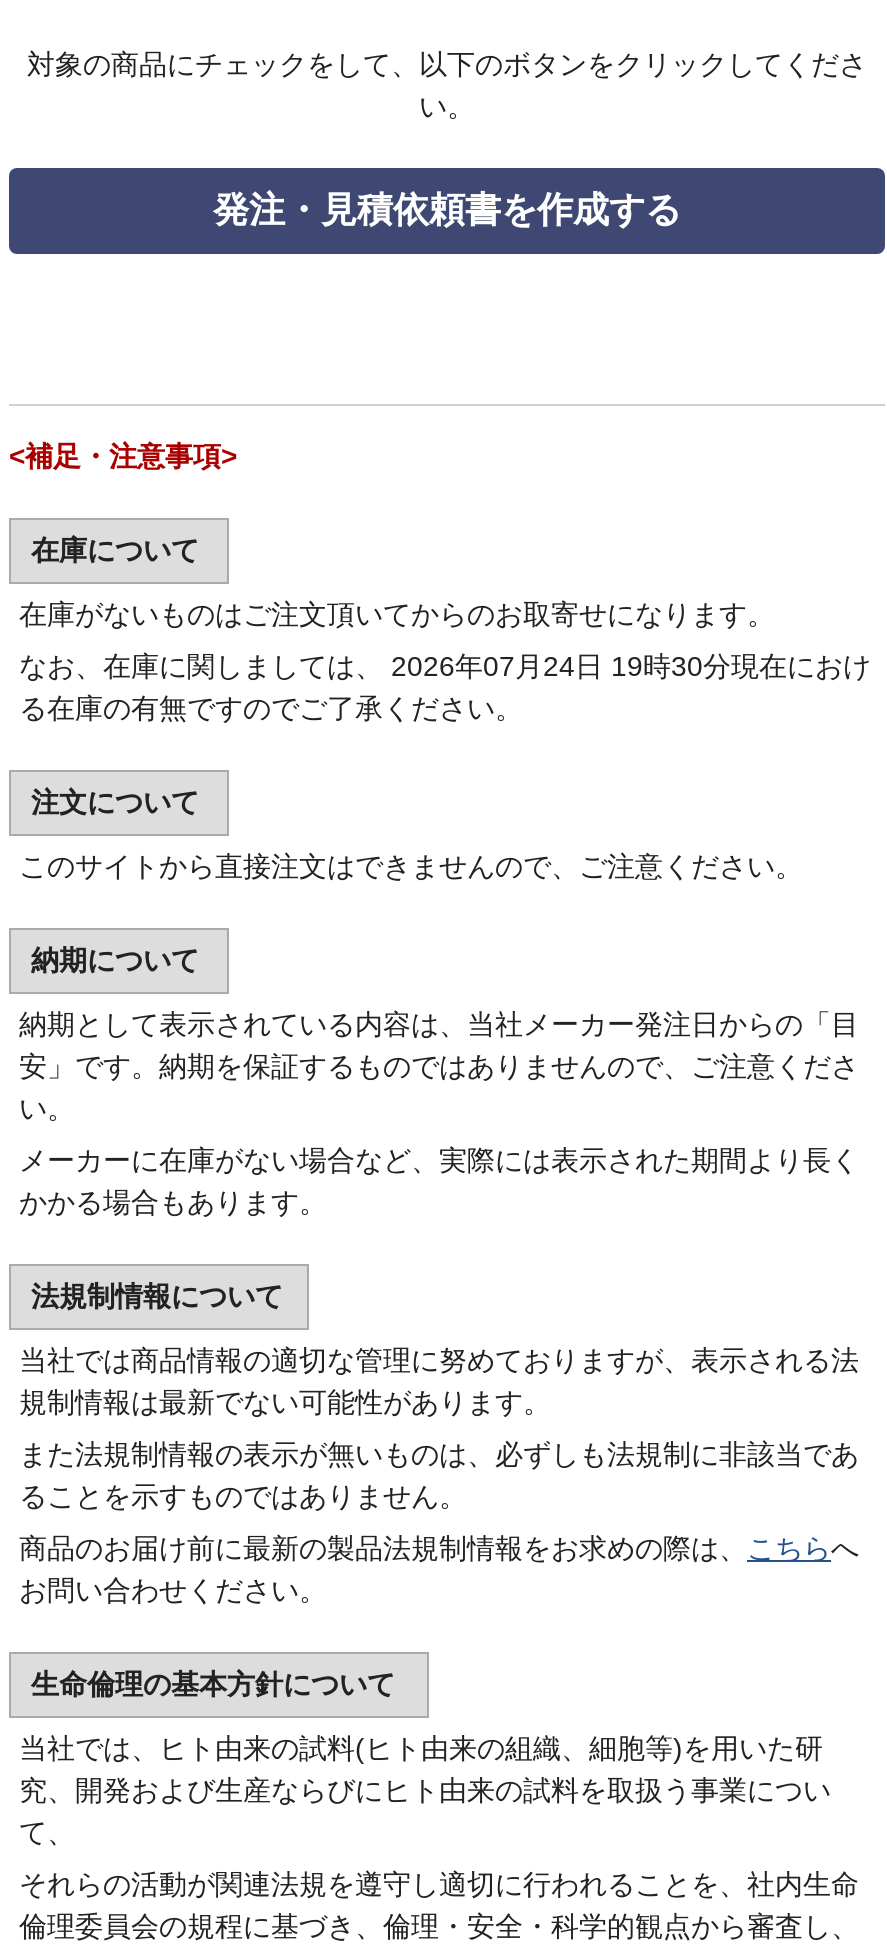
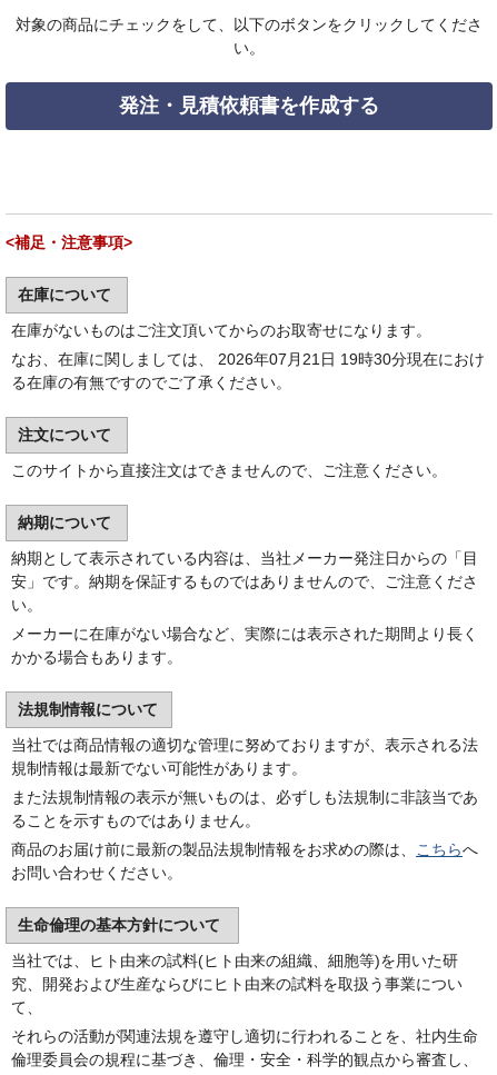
[19,651,871,683] なお、在庫に関しましては、 2026年07月24日 19時30分現在におけ -> [11,351,485,368] なお、在庫に関しましては、 2026年07月21日 19時30分現在におけ

